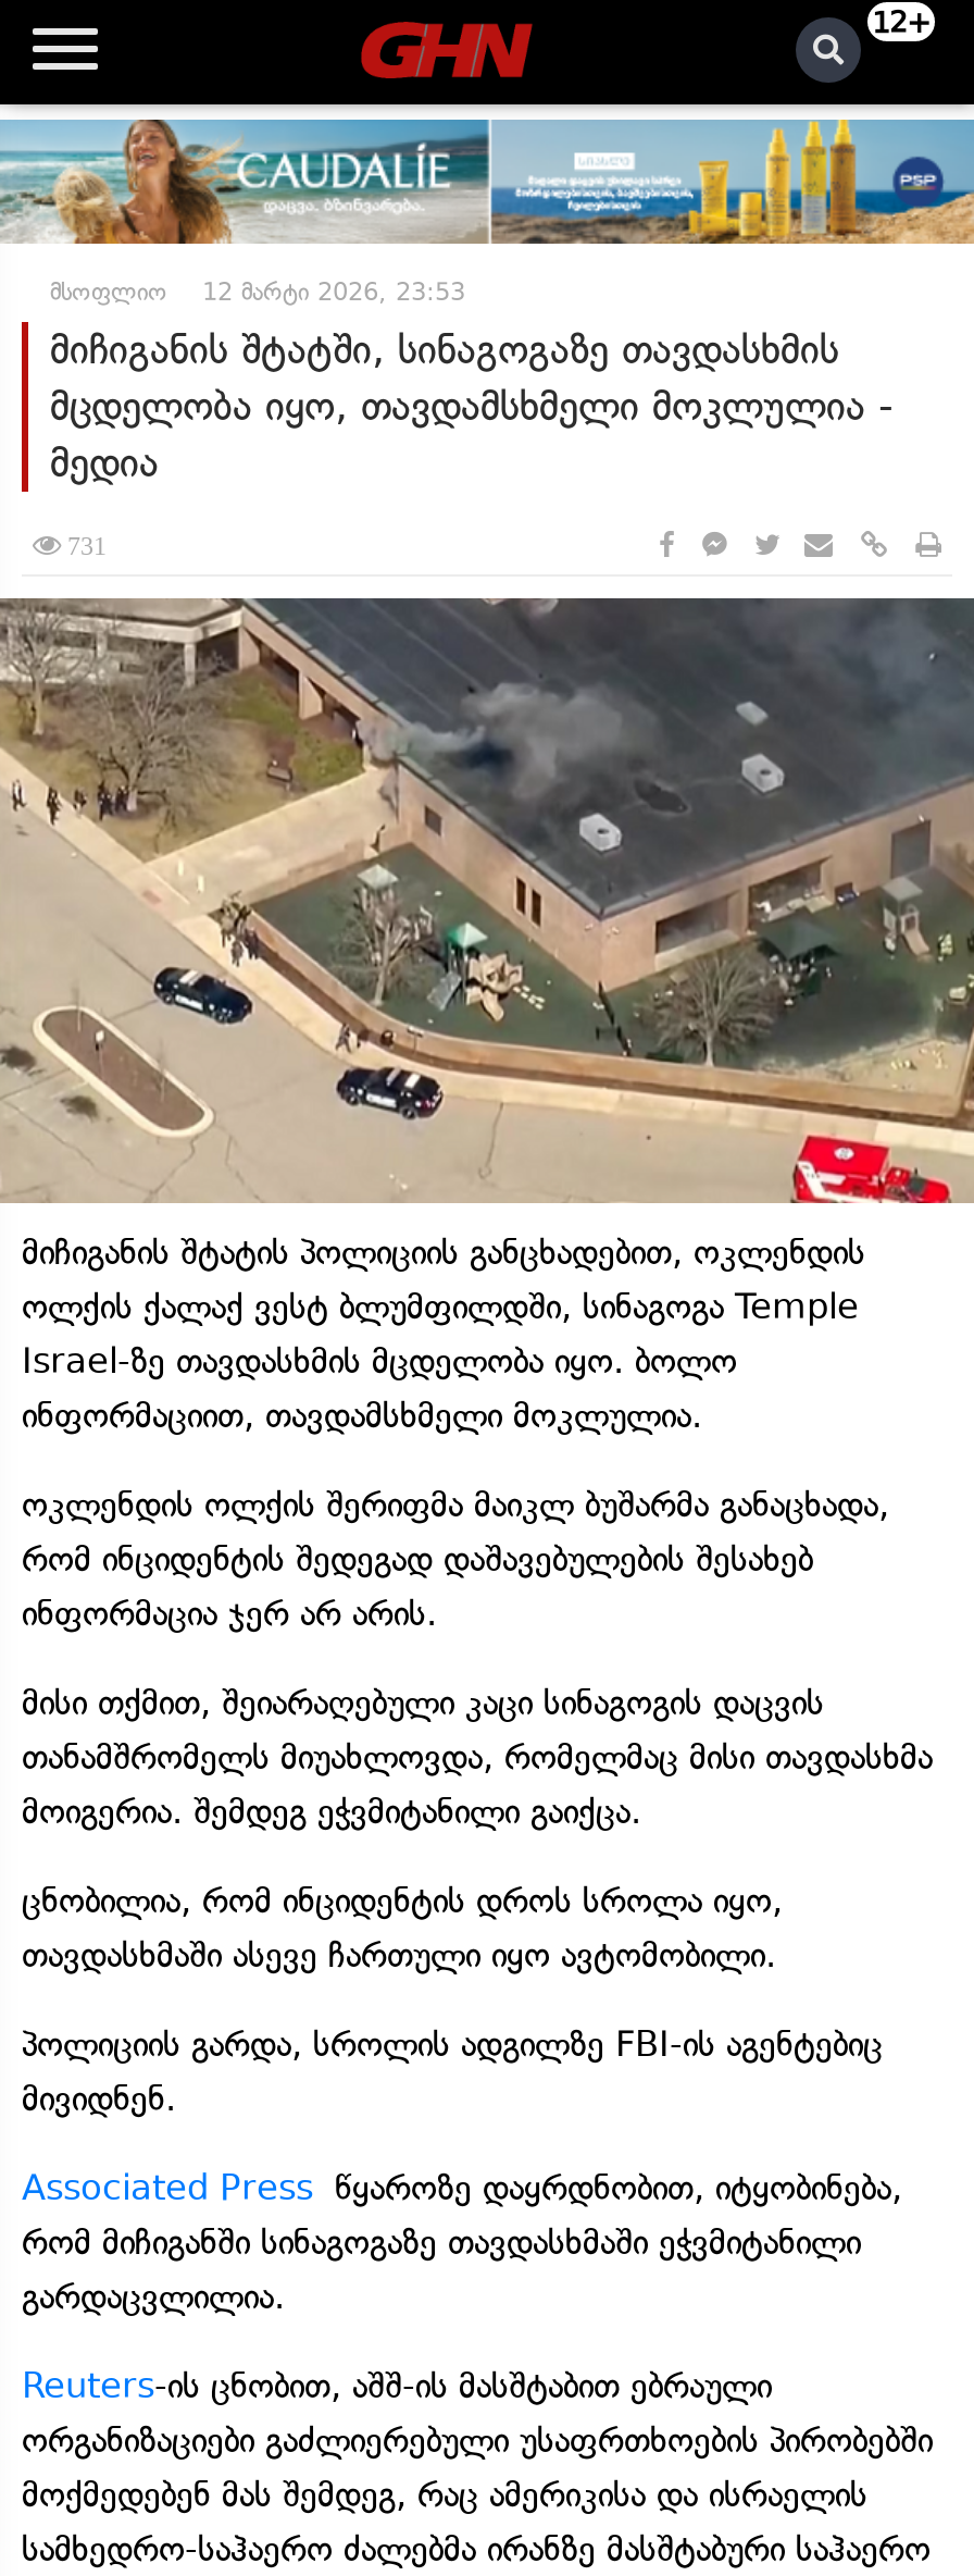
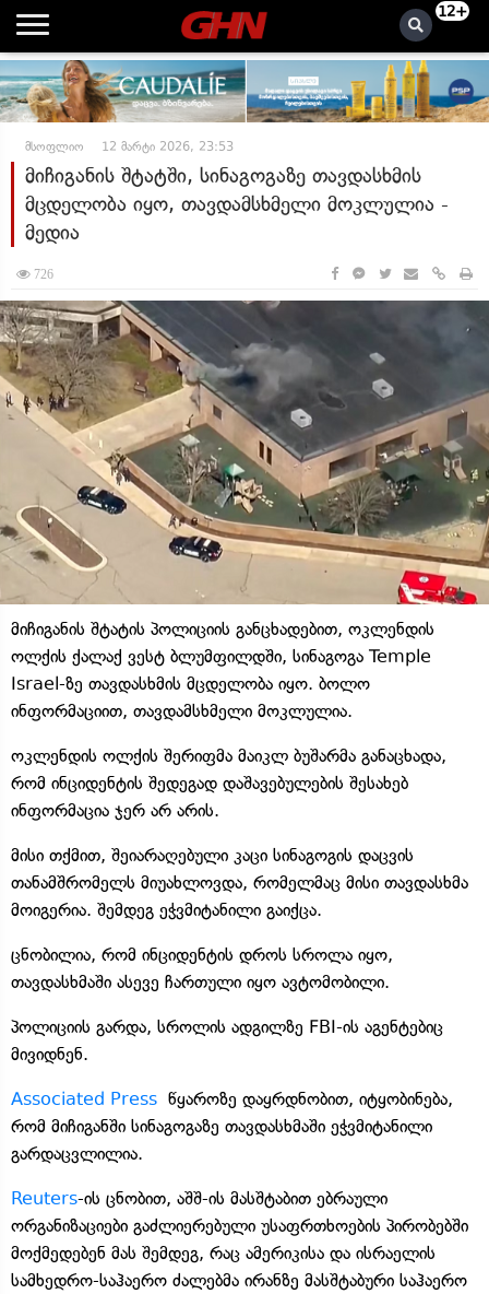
[61,533,107,559] 731 -> [31,268,53,281] 726

